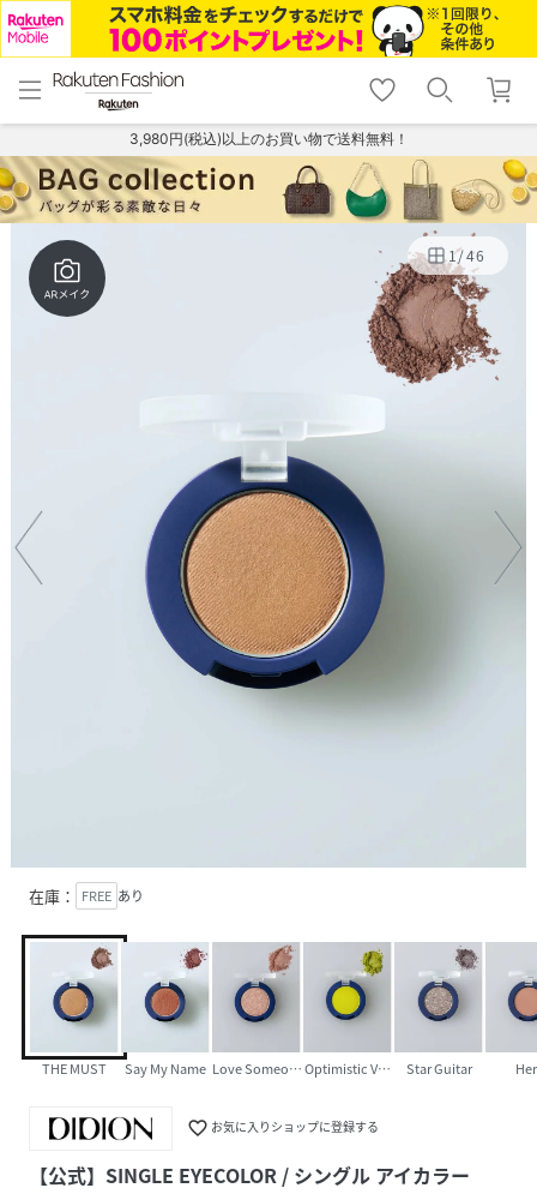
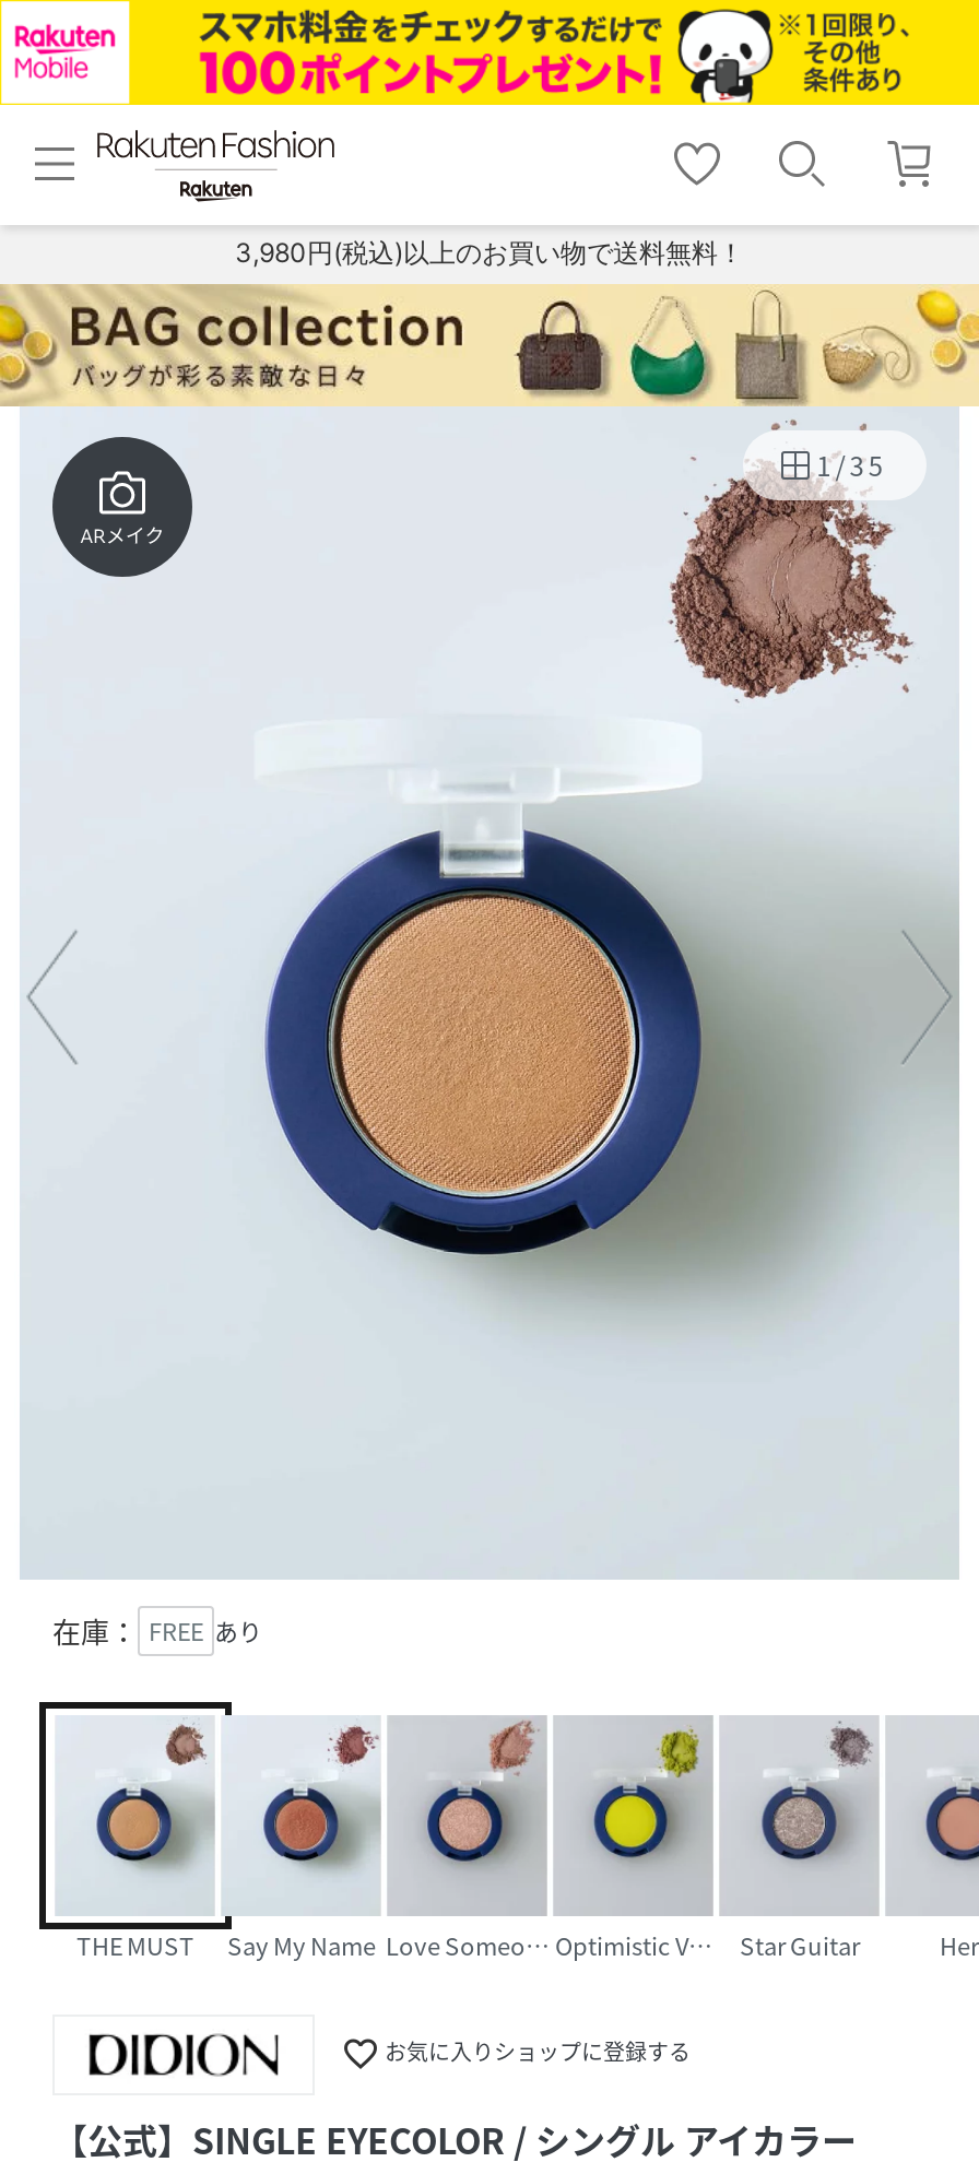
[448,245,487,266] 1 /46 -> [816,445,887,485] 1 /35

